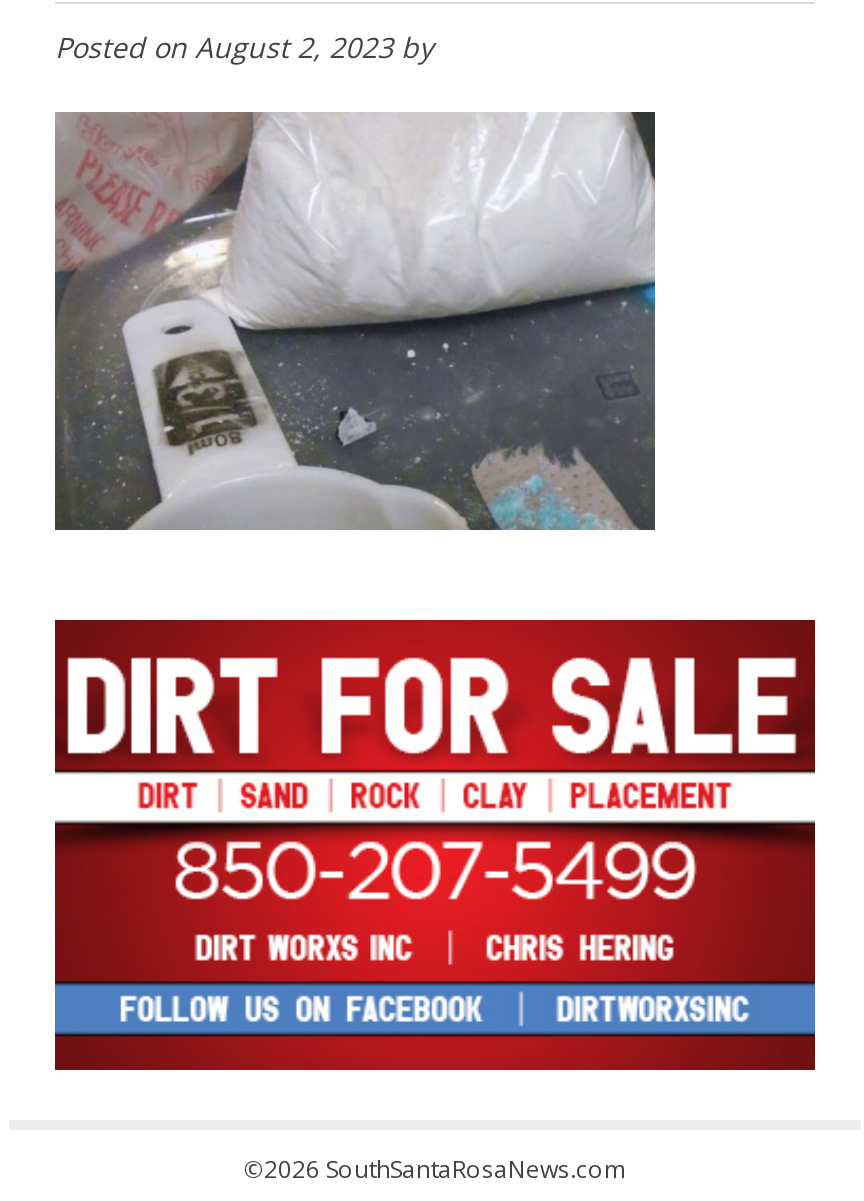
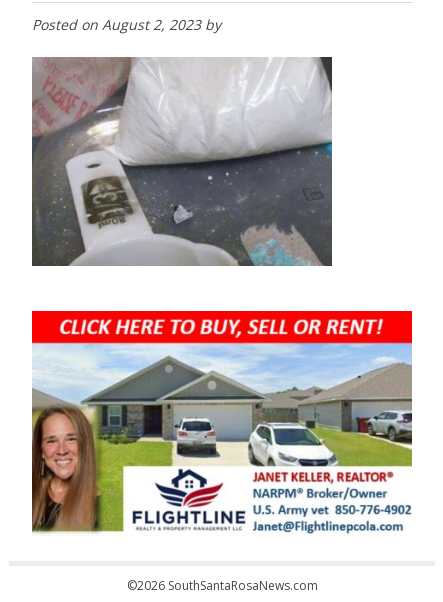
[53,618,817,1072] [image] -> [31,310,413,536] [image]

